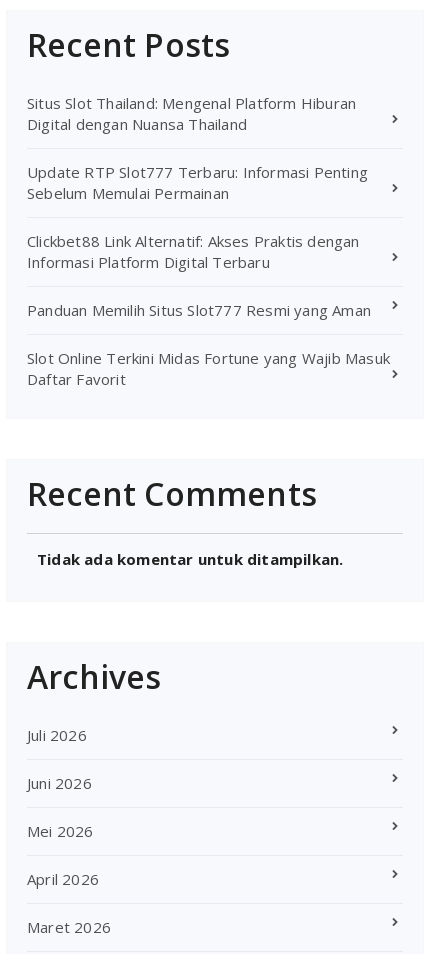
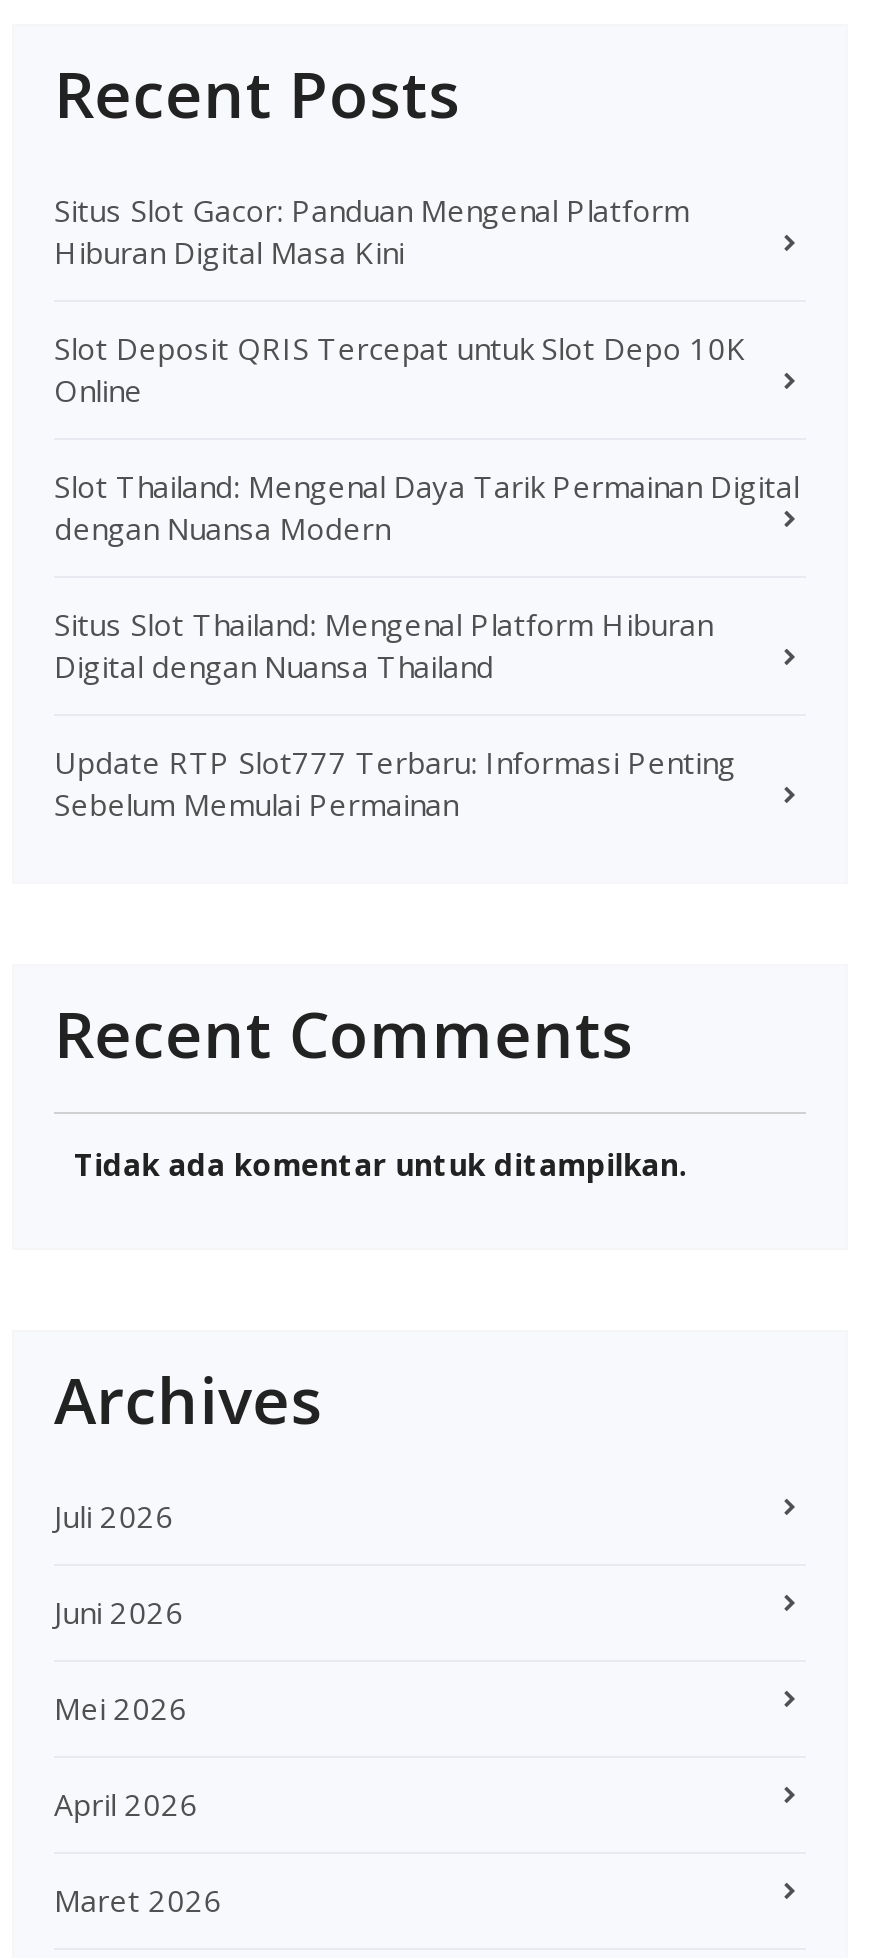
none -> [54,189,799,547] Situs Slot Gacor: Panduan Mengenal Platform | Hiburan Digital Masa Kini | Slot Deposit QRIS Tercepat untuk Slot Depo 10K | Online | Slot Thailand: Mengenal Daya Tarik Permainan Digital | dengan Nuansa Modern
moved [27,93,368,203] -> [54,603,736,823]: Situs Slot Thailand: Mengenal Platform Hiburan | Digital dengan Nuansa Thailand | Update RTP Slot777 Terbaru: Informasi Penting | Sebelum Memulai Permainan
[27,231,390,389] Clickbet88 Link Alternatif: Akses Praktis dengan | Informasi Platform Digital Terbaru | Panduan Memilih Situs Slot777 Resmi yang Aman | Slot Online Terkini Midas Fortune yang Wajib Masuk | Daftar Favorit -> none

